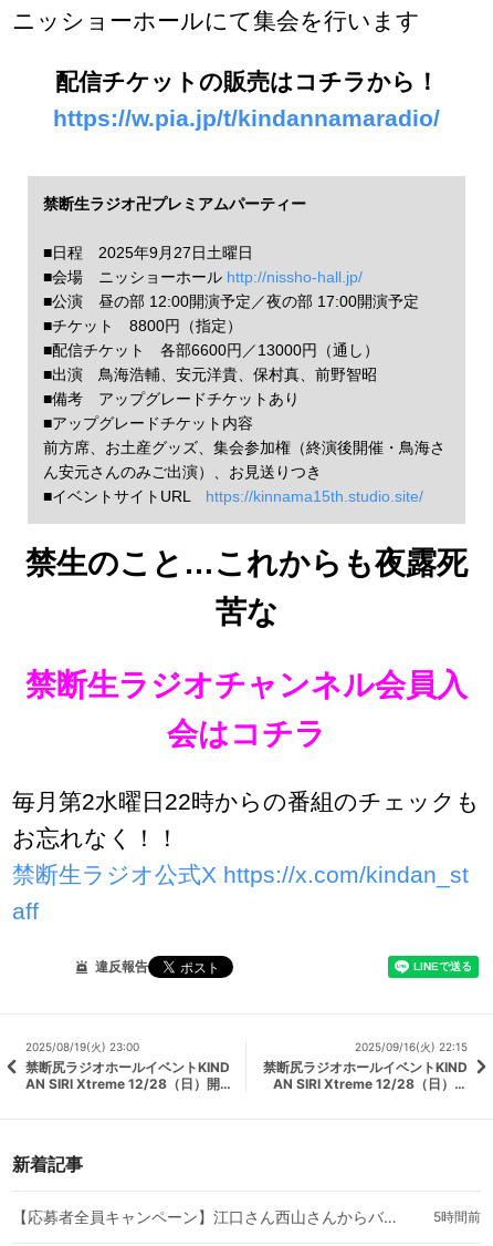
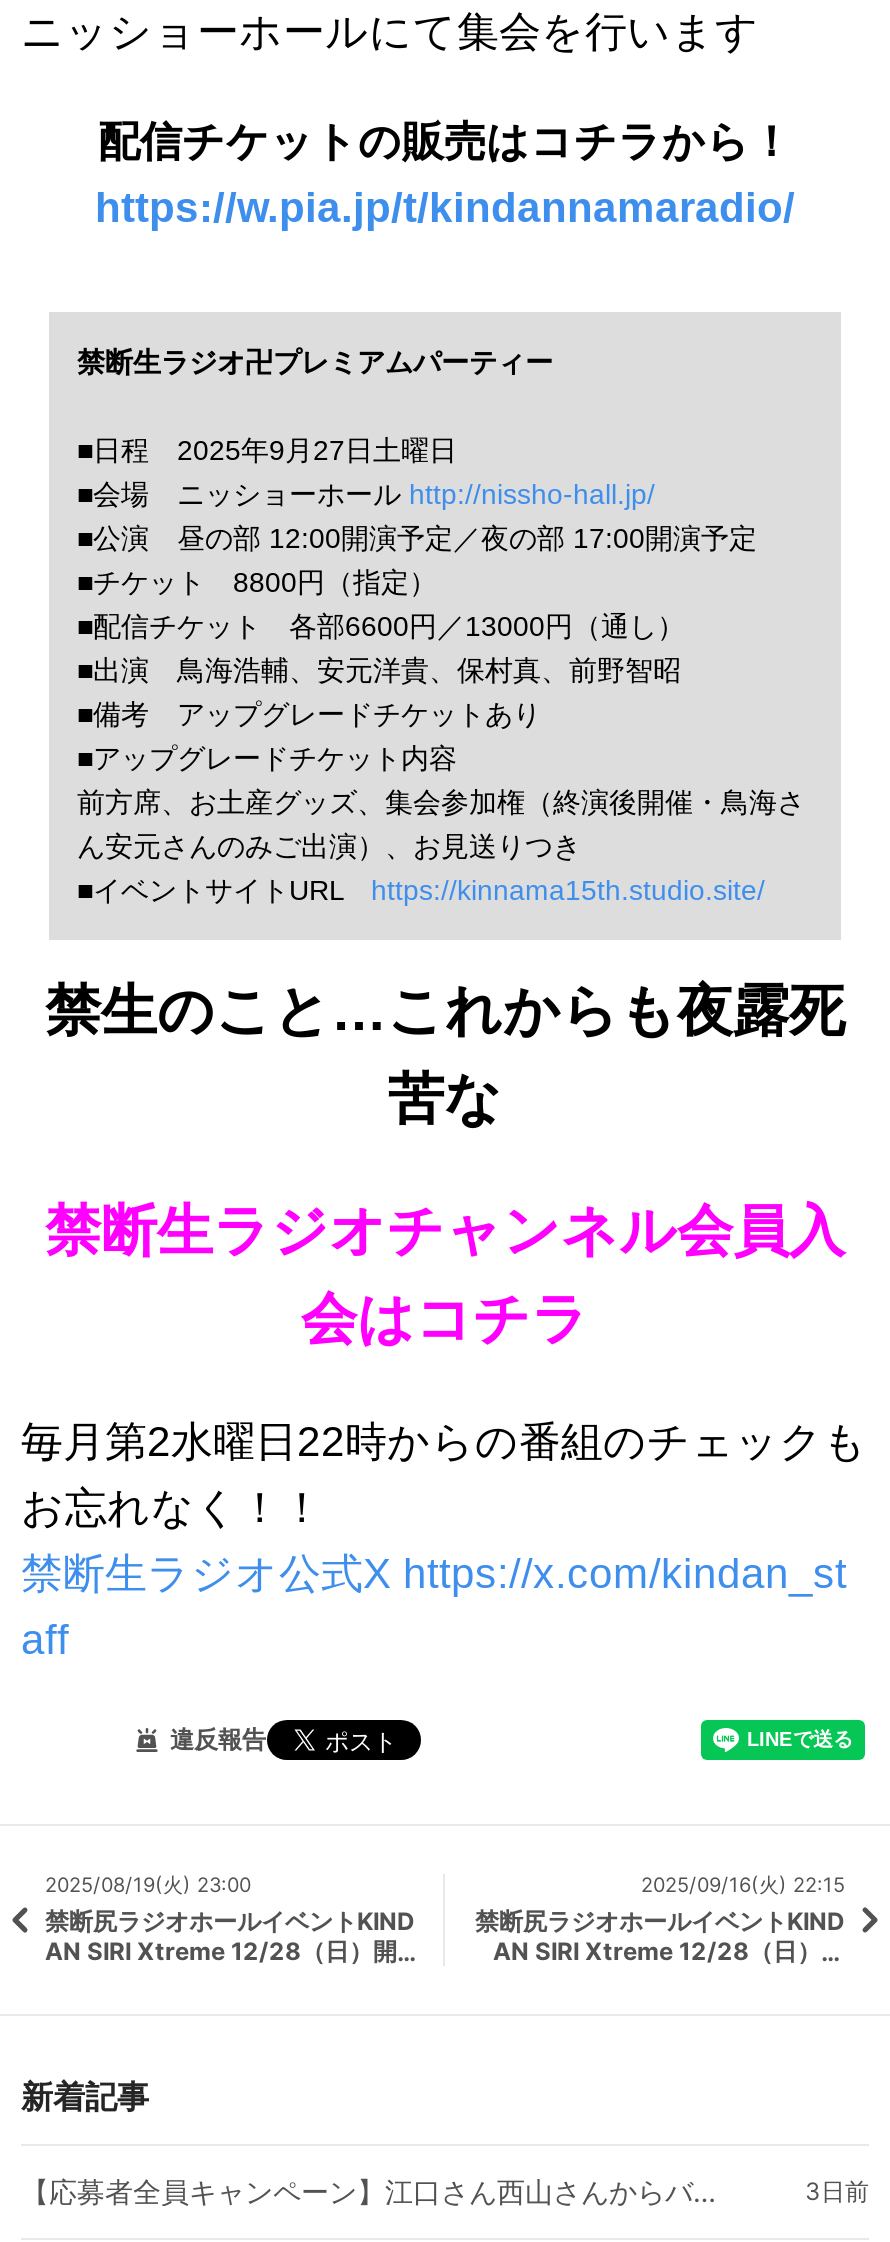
[433,1209,481,1225] 5時間前 -> [805,2177,869,2207] 3日前

